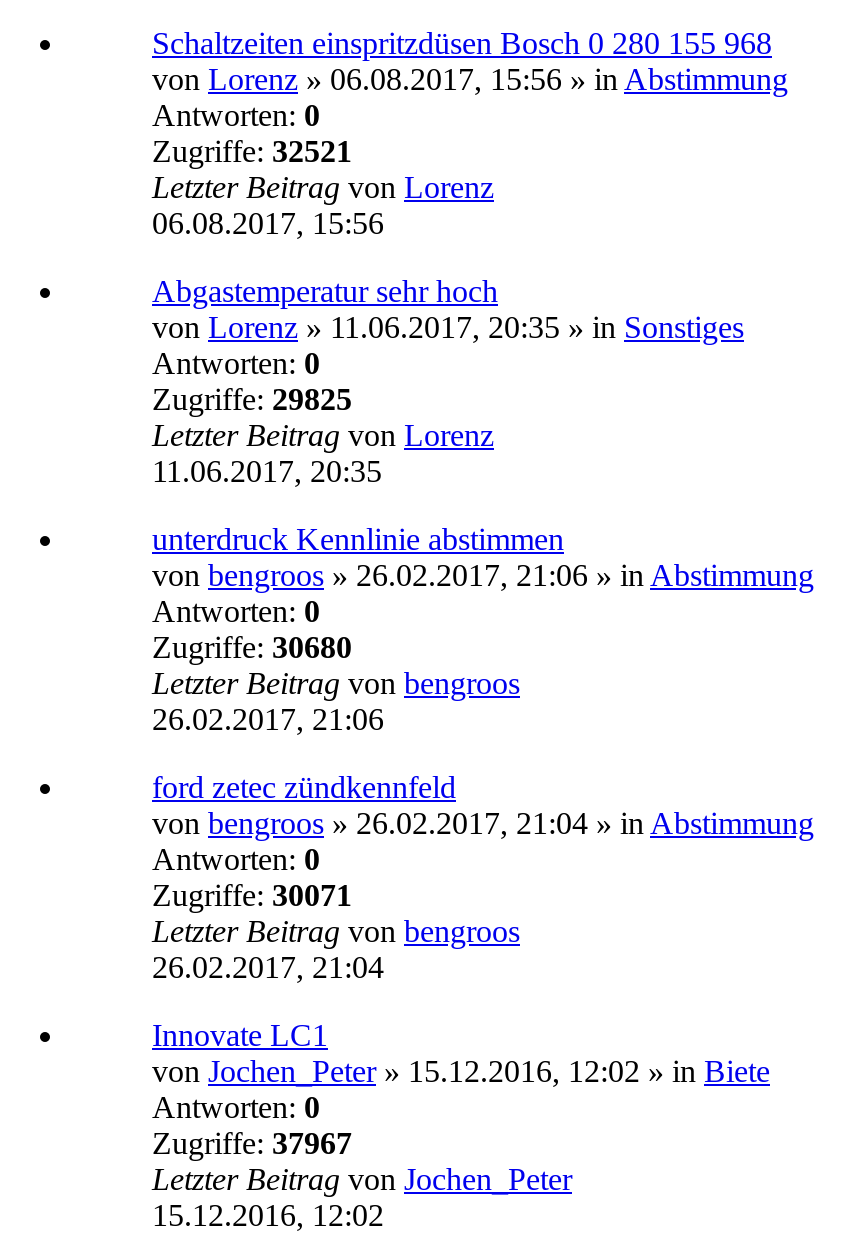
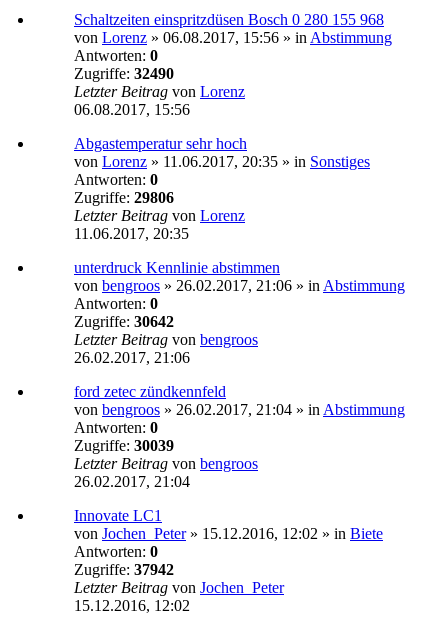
[152,135,352,169] Zugriffe: 32521 -> [74,65,174,82] Zugriffe: 32490
[152,383,352,417] Zugriffe: 29825 -> [74,189,174,206] Zugriffe: 29806
[152,631,352,665] Zugriffe: 30680 -> [74,313,174,330] Zugriffe: 30642
[152,879,352,913] Zugriffe: 30071 -> [74,437,174,454] Zugriffe: 30039
[152,1127,352,1161] Zugriffe: 37967 -> [74,561,174,578] Zugriffe: 37942

